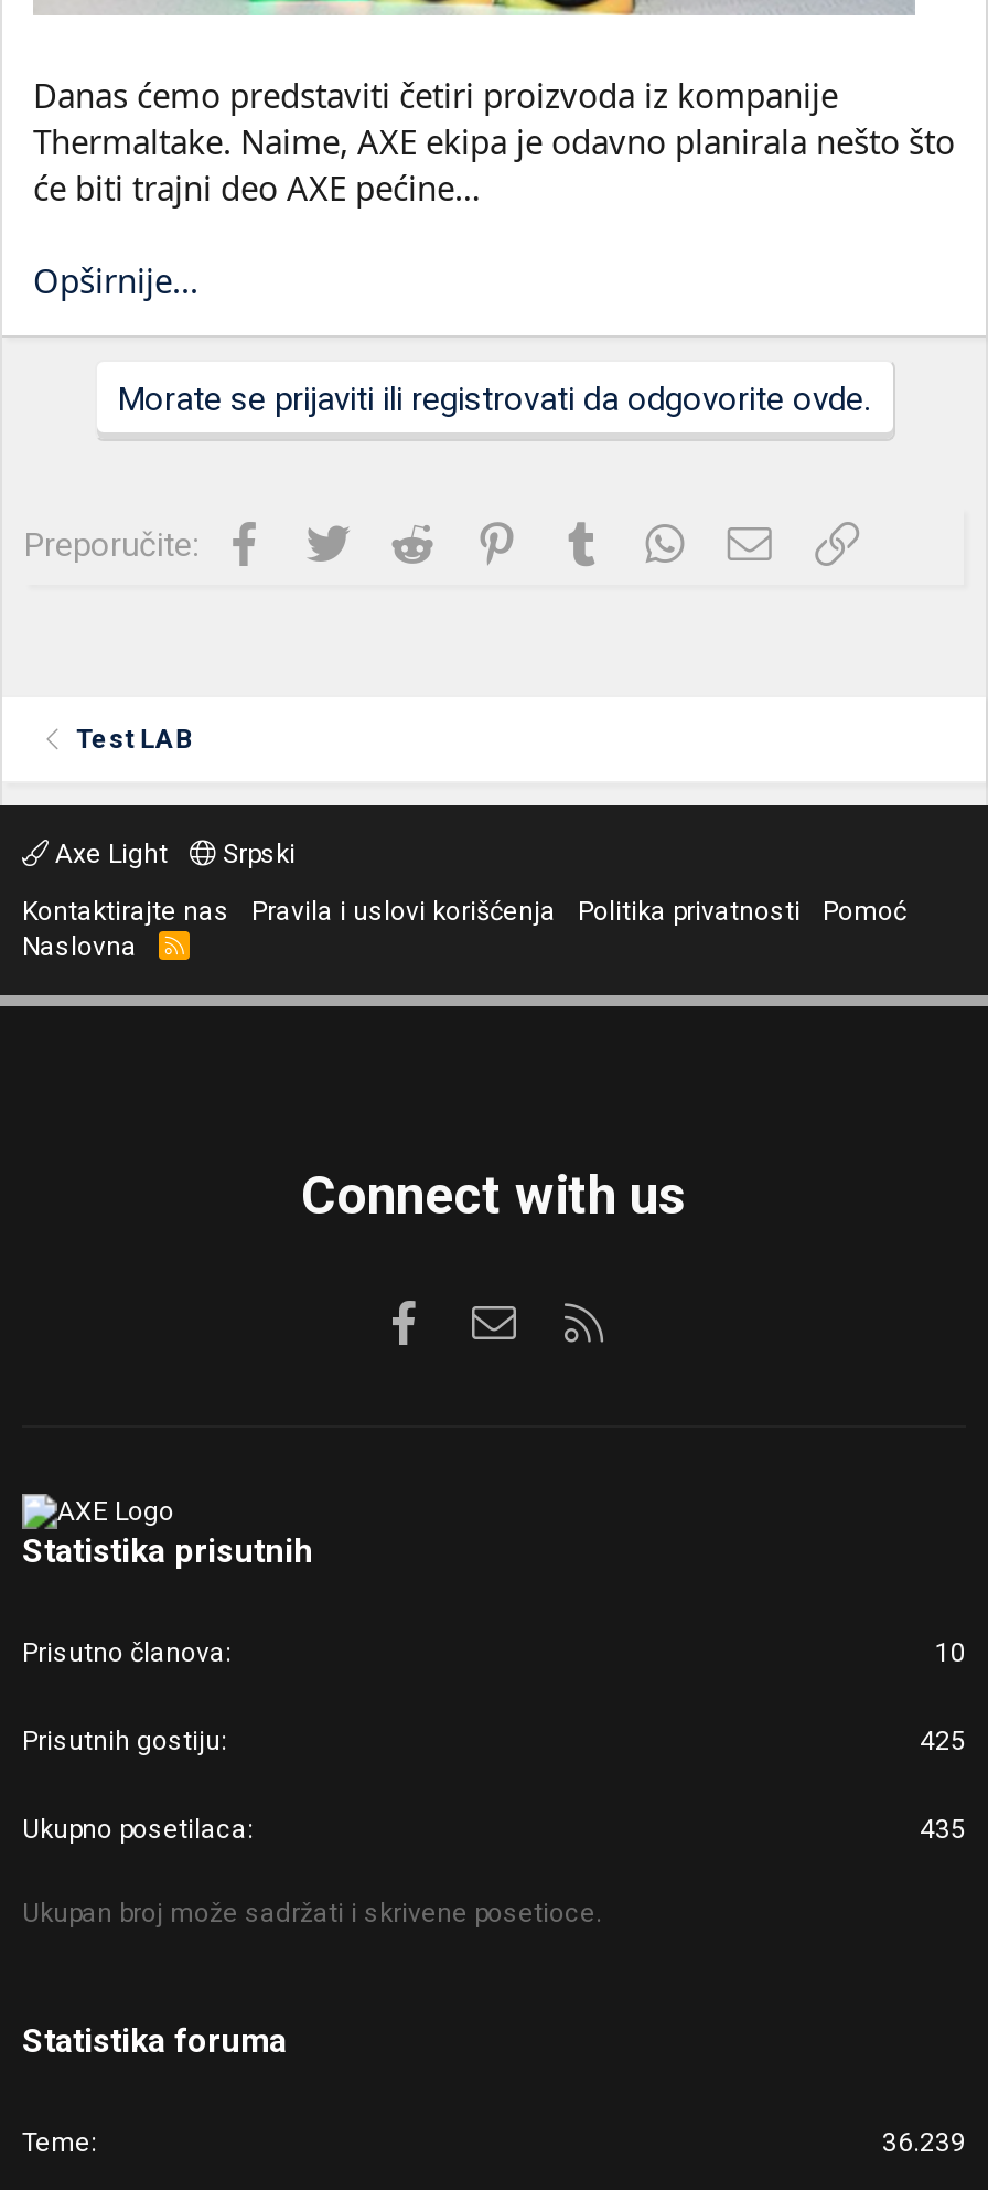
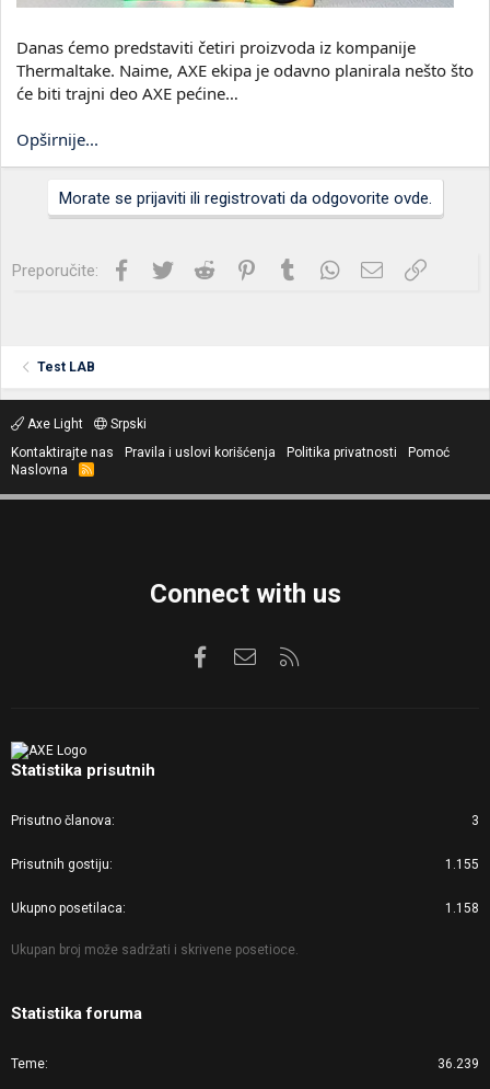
[935,1638,966,1669] 10 -> [471,813,479,828] 3
[920,1726,966,1757] 425 -> [445,857,479,872] 1.155
[920,1814,966,1845] 435 -> [445,901,479,916] 1.158

